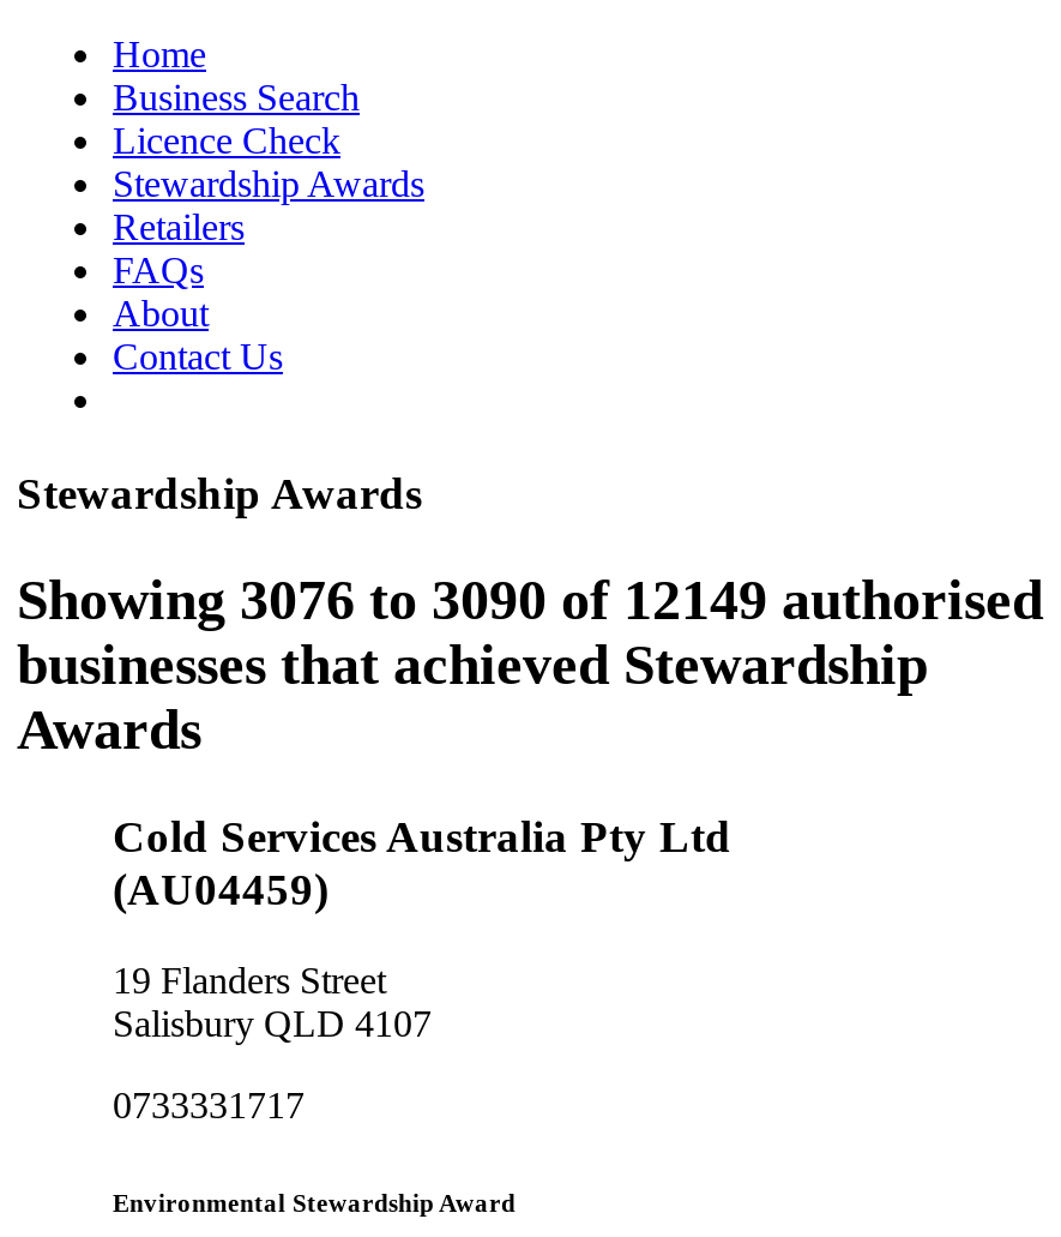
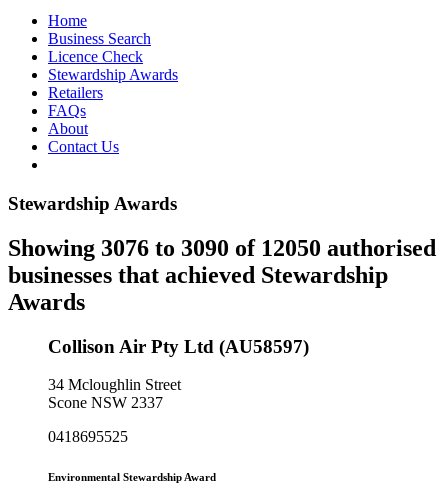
[17,568,1043,630] Showing 3076 to 3090 of 12149 authorised -> [8,235,436,261] Showing 3076 to 3090 of 12050 authorised
[113,810,731,913] Cold Services Australia Pty Ltd | (AU04459) -> [48,335,309,356] Collison Air Pty Ltd (AU58597)
[113,960,432,1044] 19 Flanders Street | Salisbury QLD 4107 -> [48,376,181,411] 34 Mcloughlin Street | Scone NSW 2337
[113,1085,305,1126] 0733331717 -> [48,428,128,445] 0418695525

